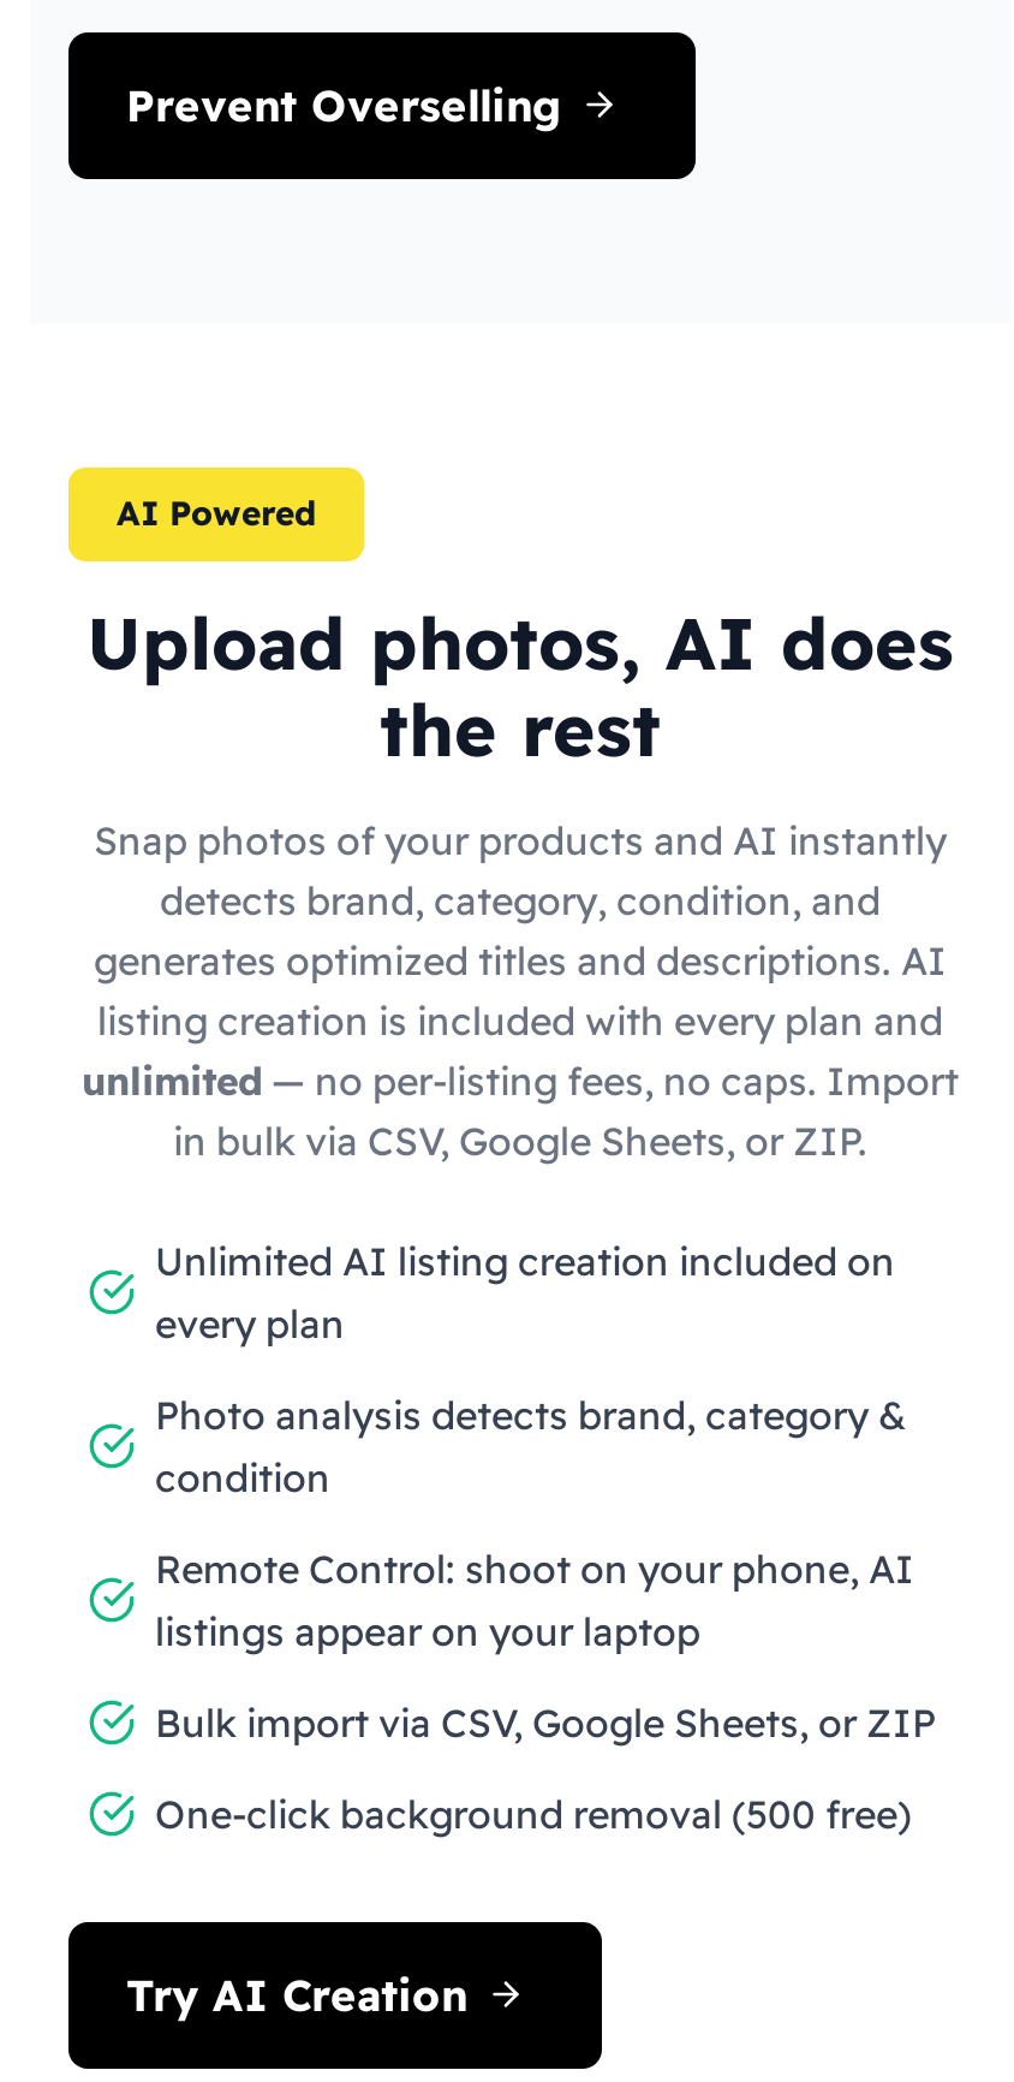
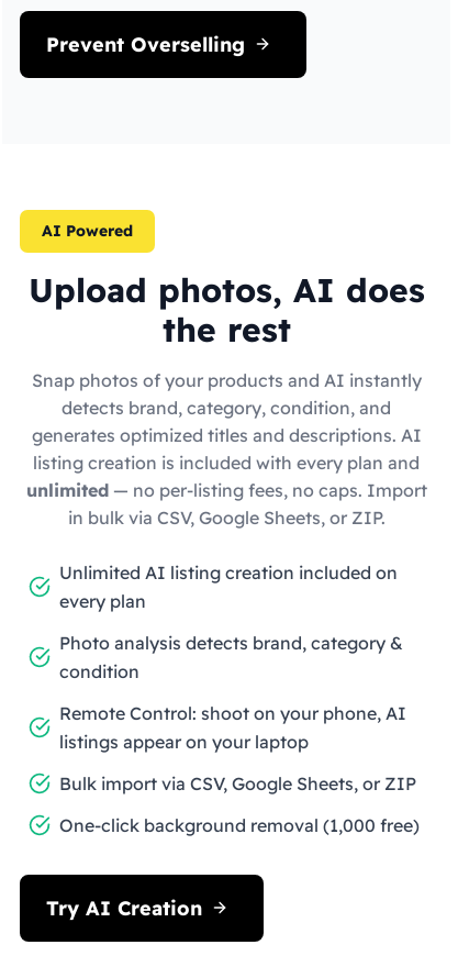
[155,1790,912,1838] One-click background removal (500 free) -> [59,814,420,836] One-click background removal (1,000 free)

